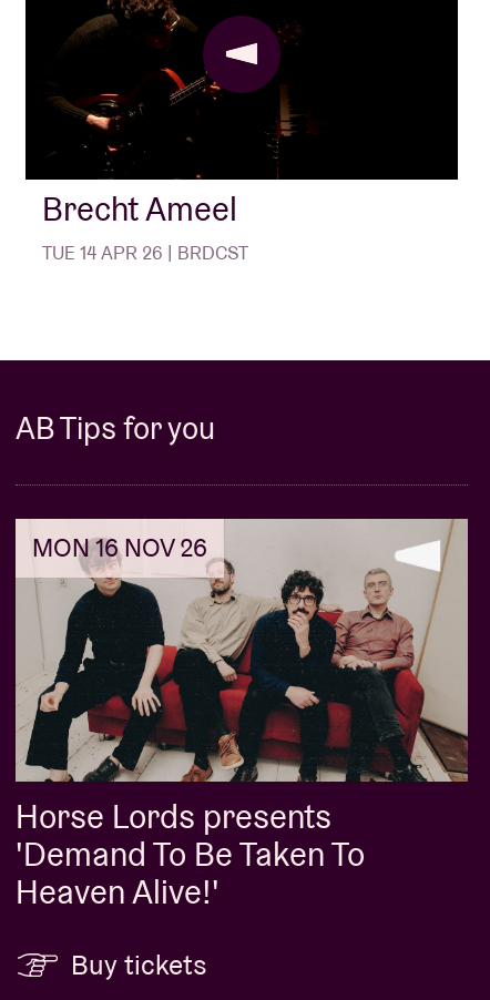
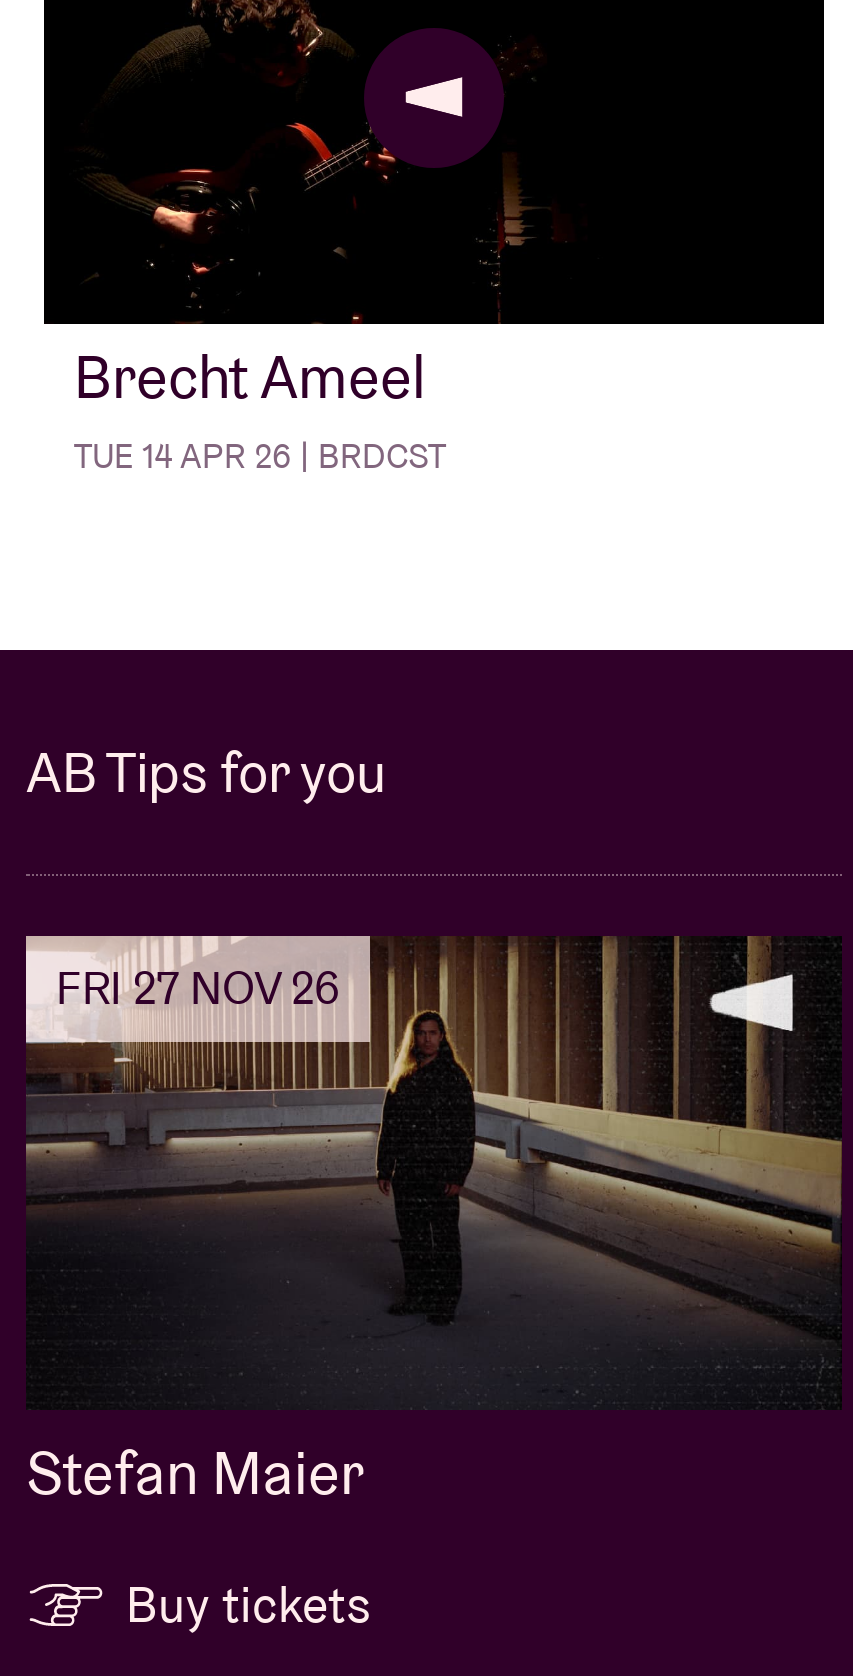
[14,518,469,783] [image] | MON 16 NOV 26 -> [26,936,842,1408] [image] | FRI 27 NOV 26
[16,795,365,913] Horse Lords presents | 'Demand To Be Taken To | Heaven Alive!' -> [26,1435,364,1513] Stefan Maier

